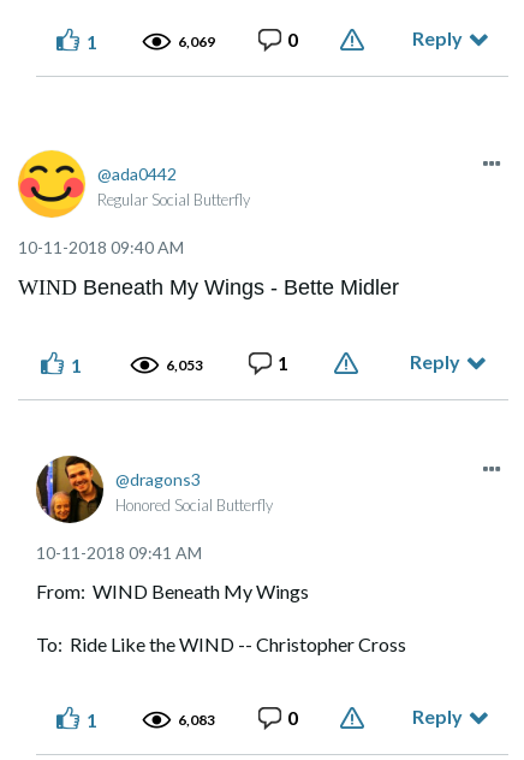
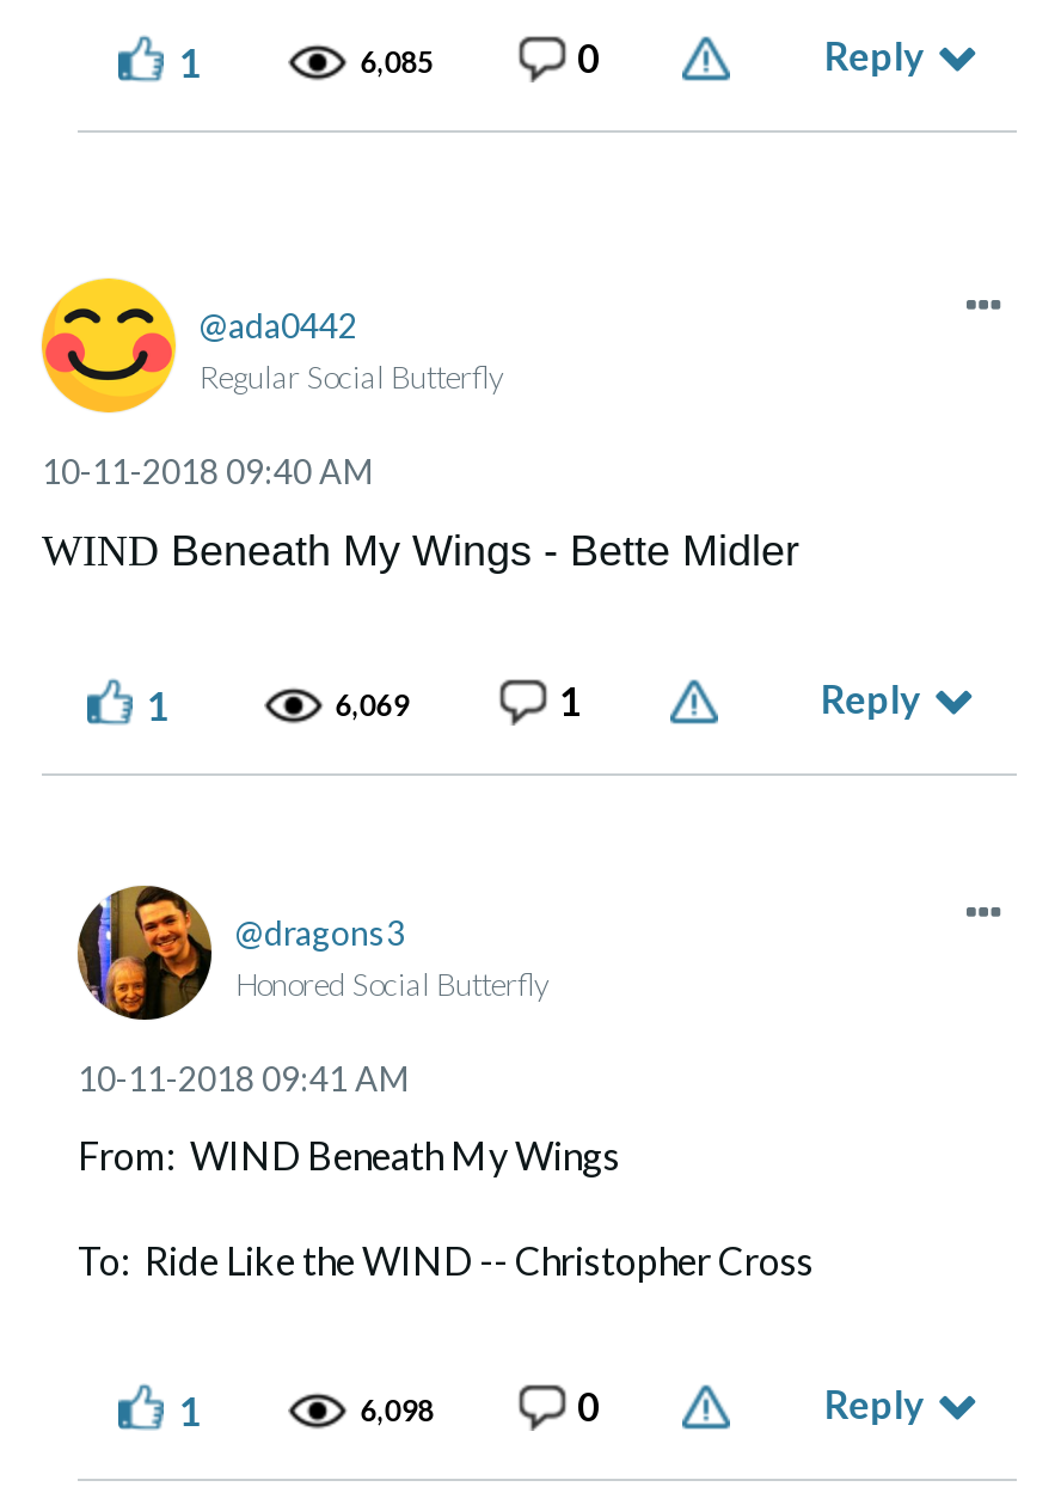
[178,32,215,50] 6,069 -> [360,44,434,79] 6,085
[165,356,203,374] 6,053 -> [335,687,409,723] 6,069
[178,710,215,728] 6,083 -> [360,1392,434,1428] 6,098

